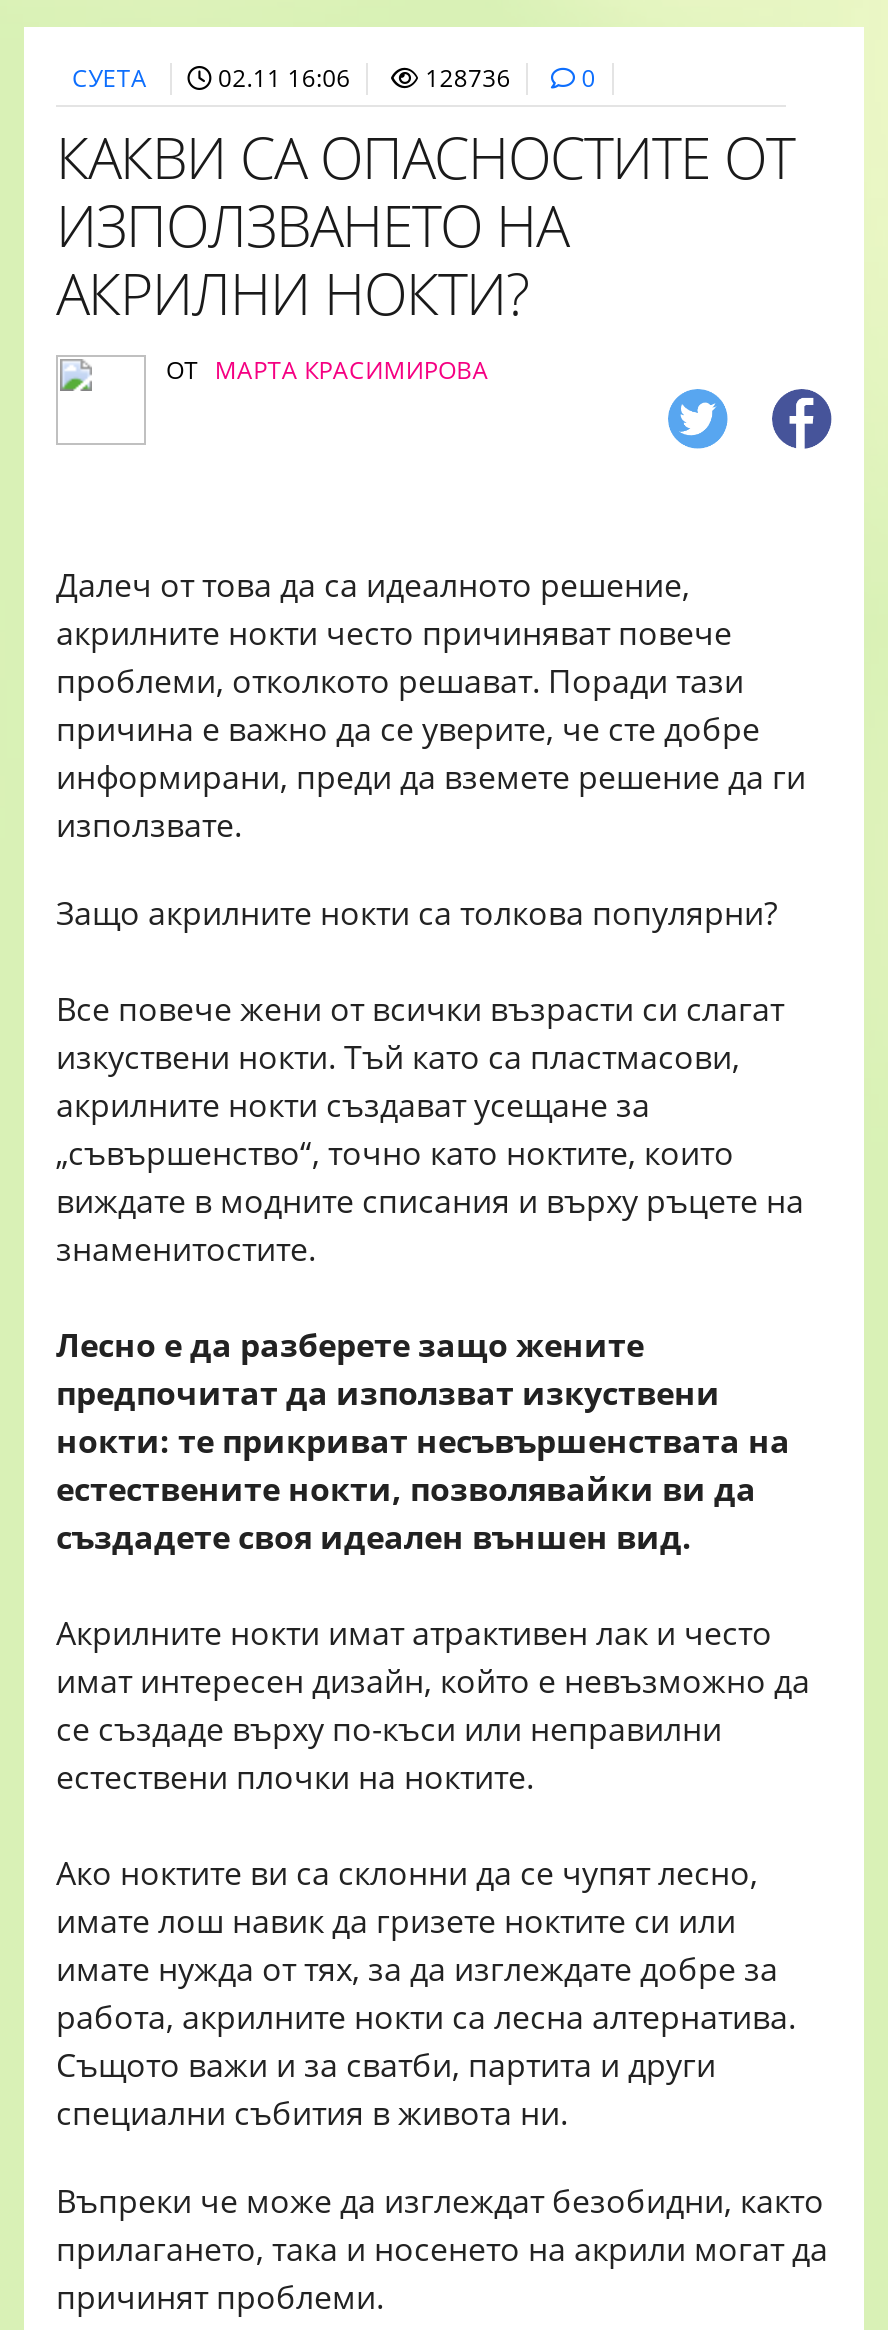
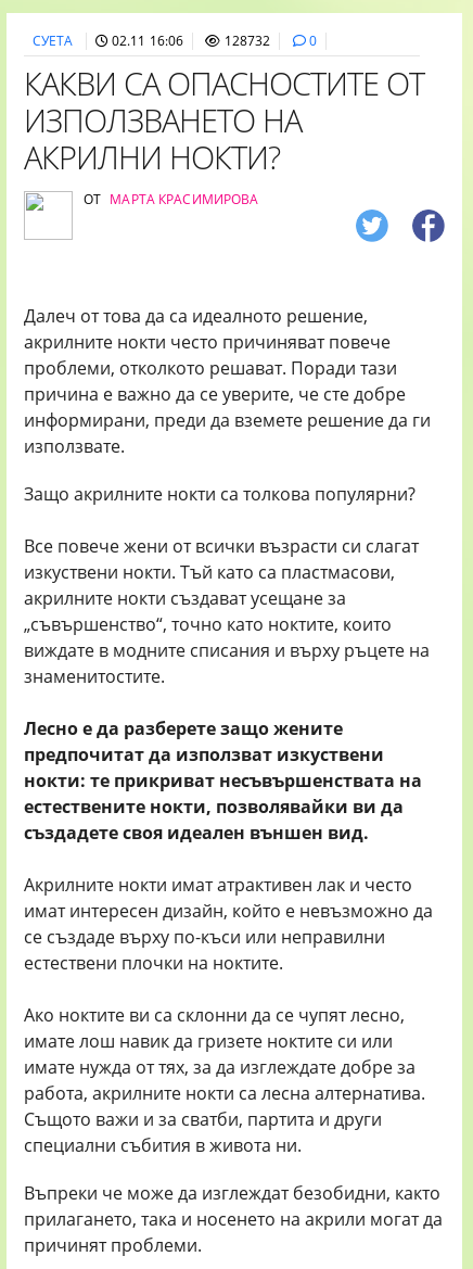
[419,61,596,95] 128736 0 -> [221,31,317,50] 128732 0

